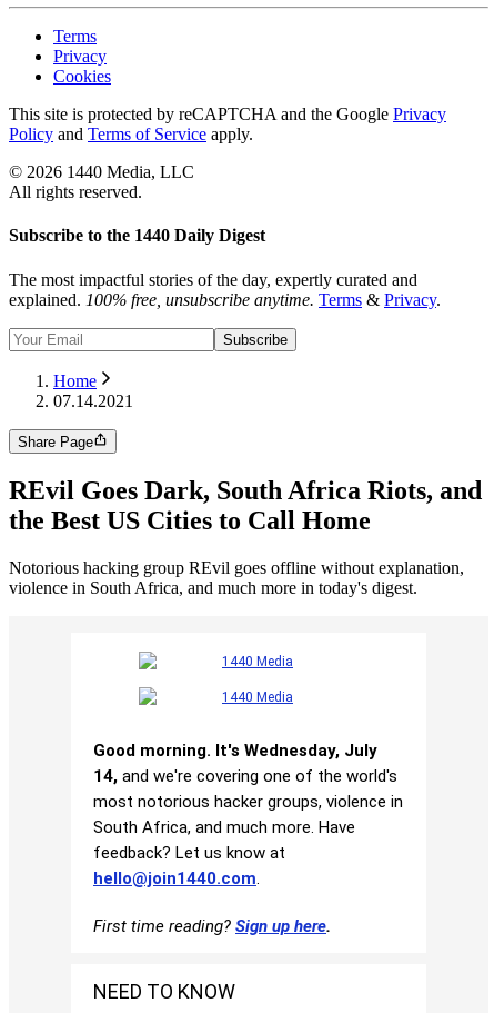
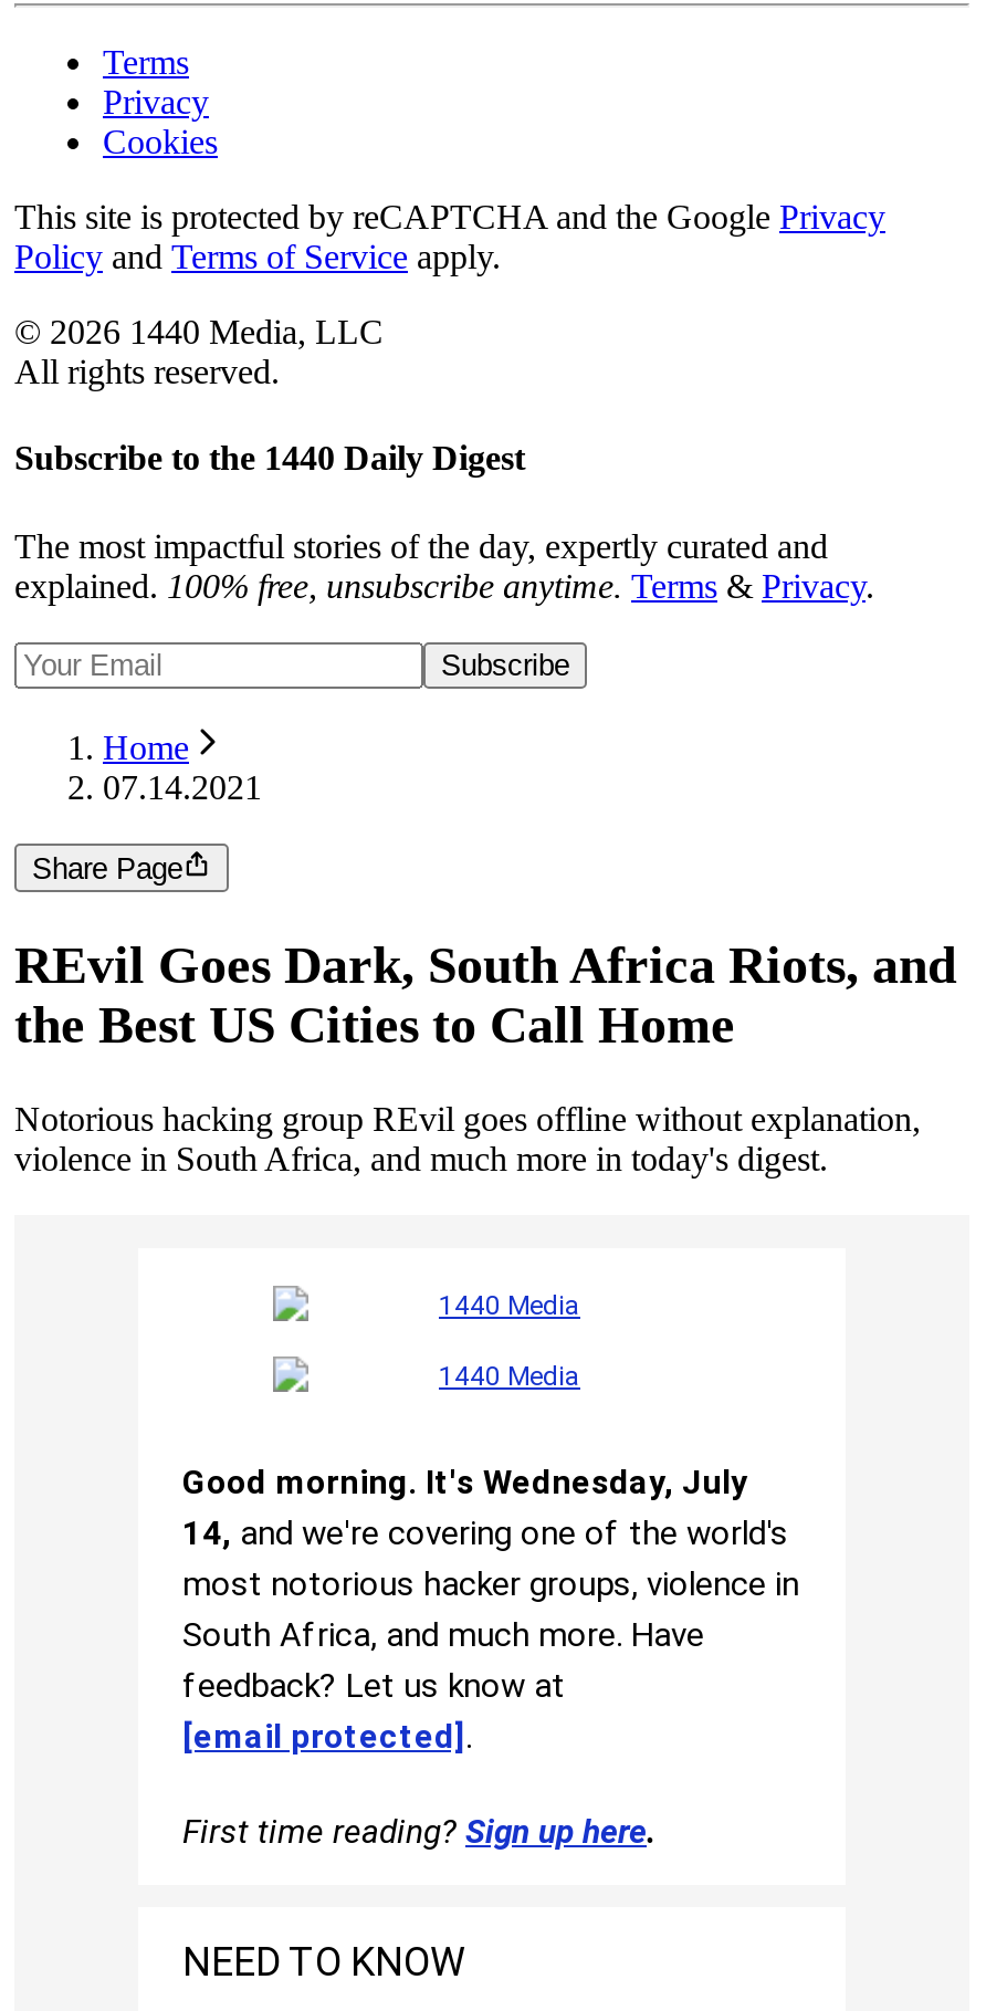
[93,868,260,888] hello@join1440.com. -> [182,1716,472,1756] [email protected].

